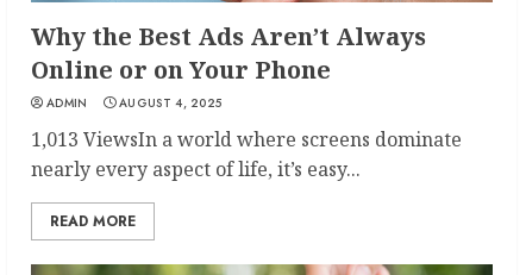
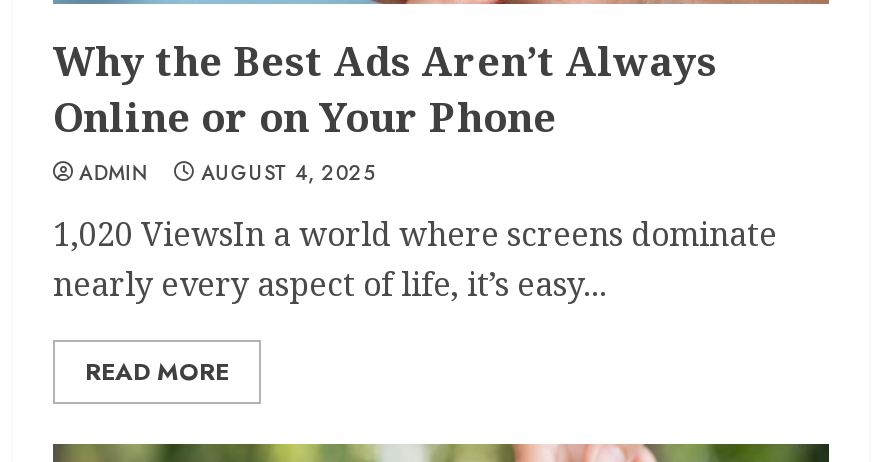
[31,126,462,152] 1,013 ViewsIn a world where screens dominate -> [53,212,777,256] 1,020 ViewsIn a world where screens dominate

